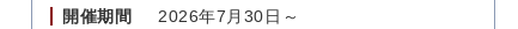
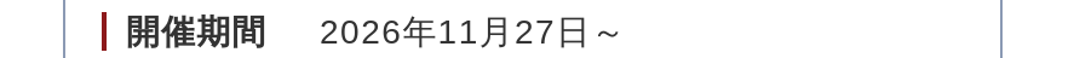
[62,7,299,26] 開催期間 2026年7月30日～ -> [126,12,626,51] 開催期間 2026年11月27日～

